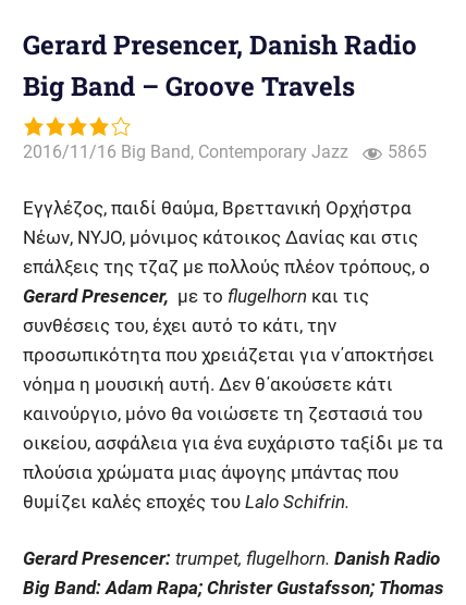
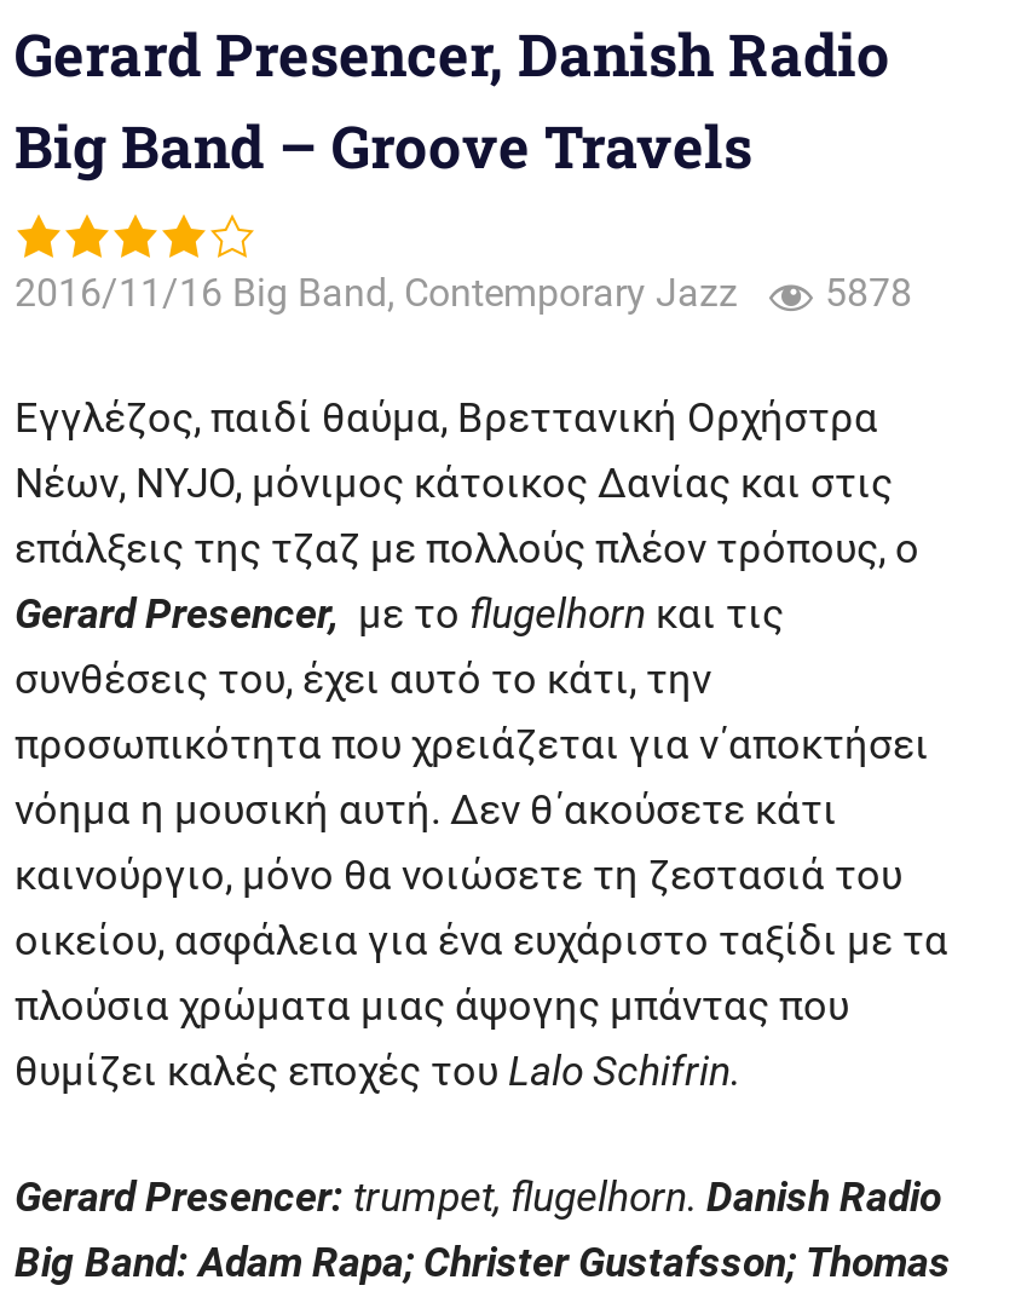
[23,141,427,162] 2016/11/16 Big Band, Contemporary Jazz 5865 -> [15,270,912,316] 2016/11/16 Big Band, Contemporary Jazz 5878

